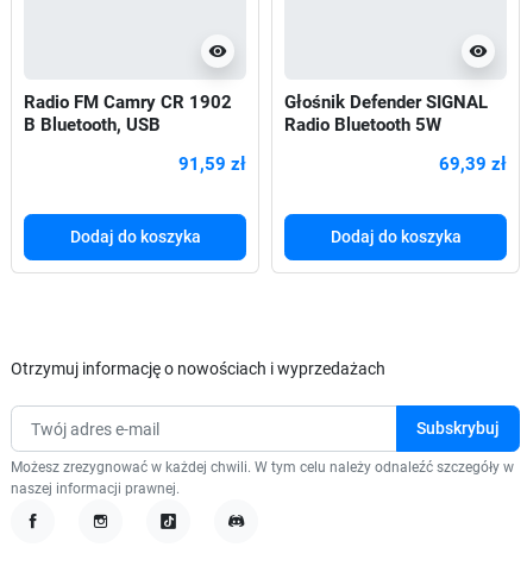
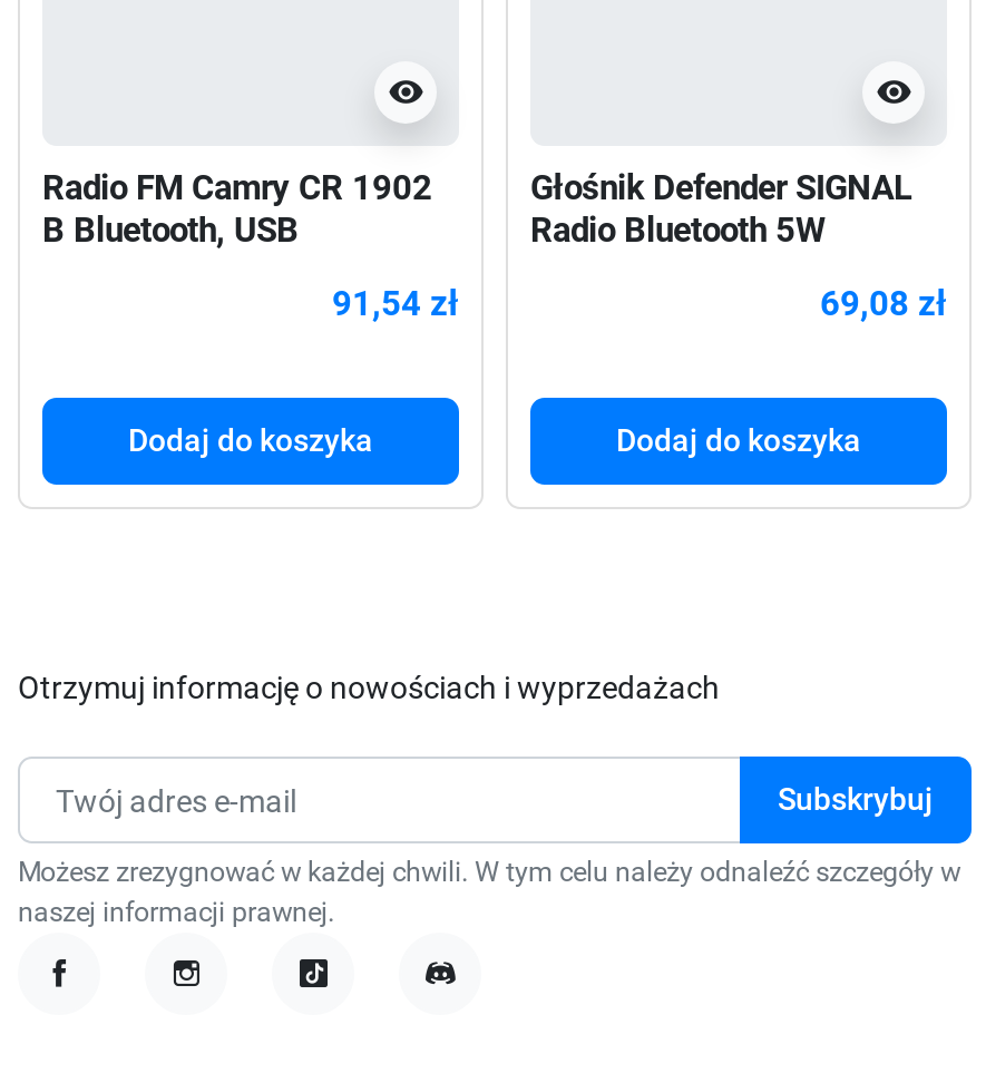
[178,153,246,175] 91,59 zł -> [332,284,459,324] 91,54 zł
[439,153,507,175] 69,39 zł -> [820,284,947,324] 69,08 zł

